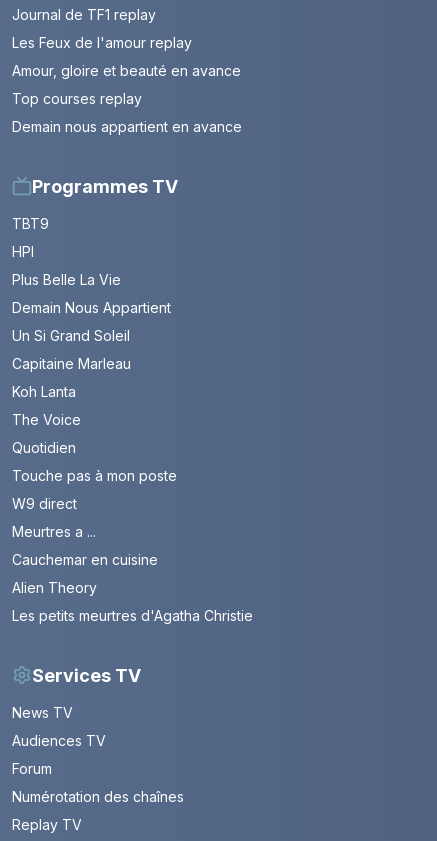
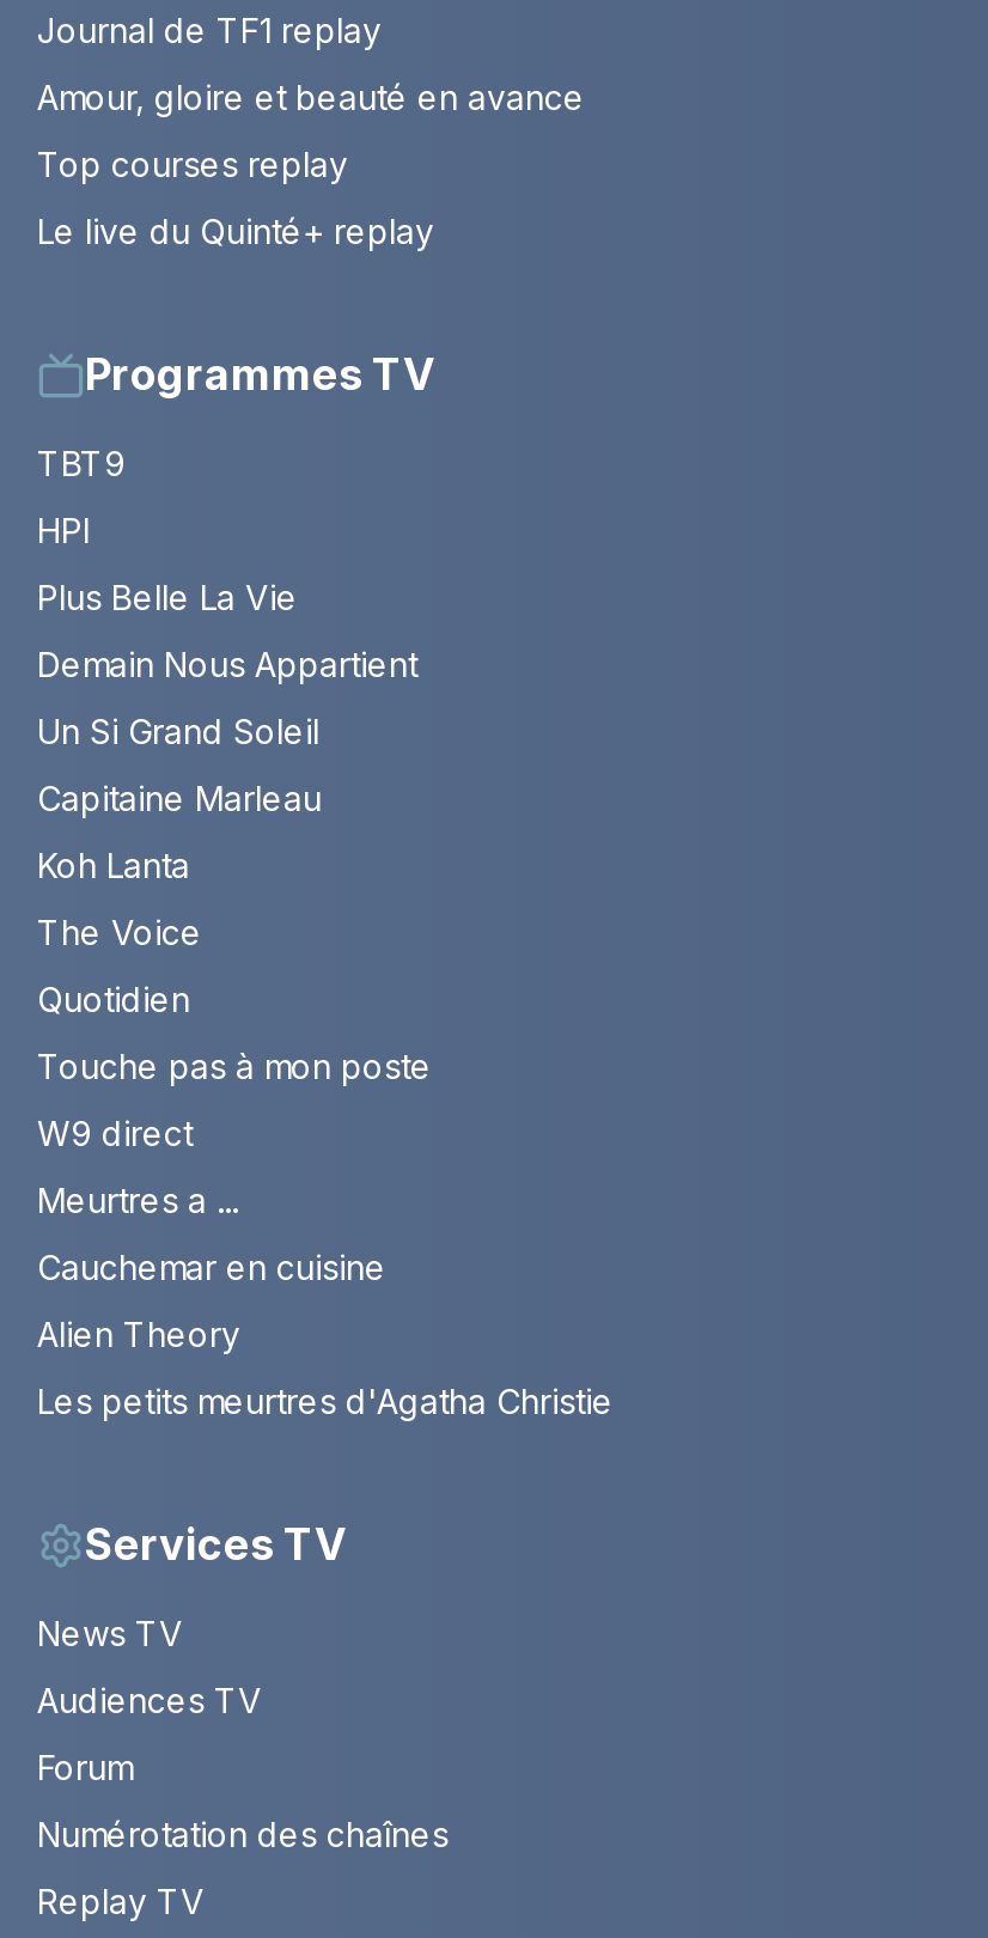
[12,34,192,51] Les Feux de l'amour replay -> none
[12,118,242,135] Demain nous appartient en avance -> [37,211,434,251] Le live du Quinté+ replay

